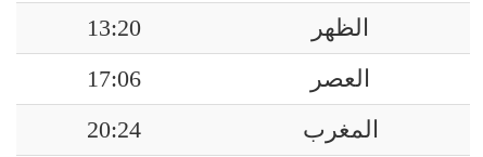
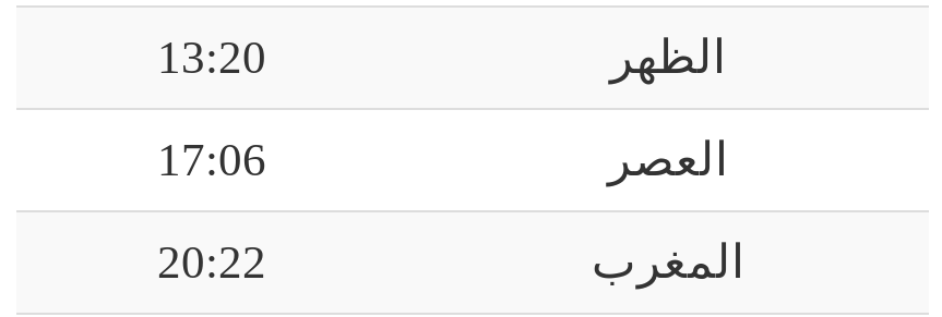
[86,117,141,143] 20:24 -> [157,236,266,289] 20:22

